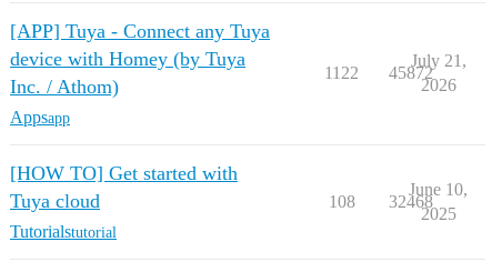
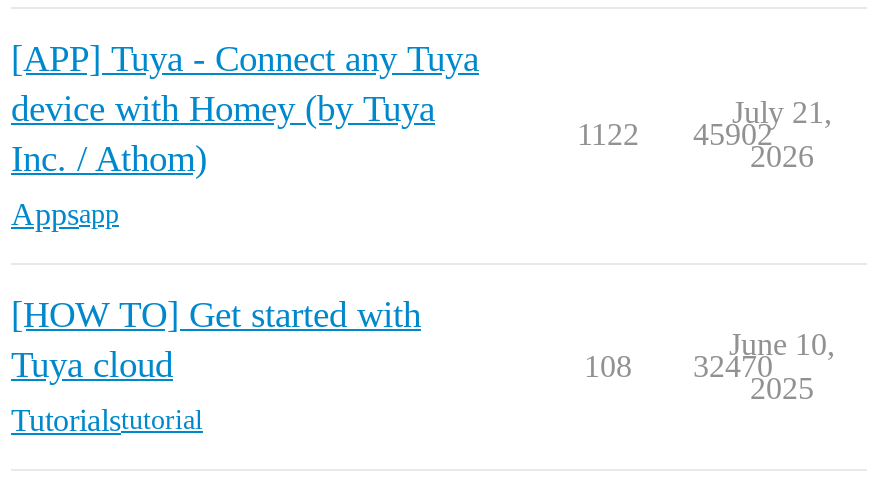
[324,64,433,83] 1122 45872 -> [577,117,773,151] 1122 45902
[328,193,433,211] 108 32468 -> [584,349,773,383] 108 32470

